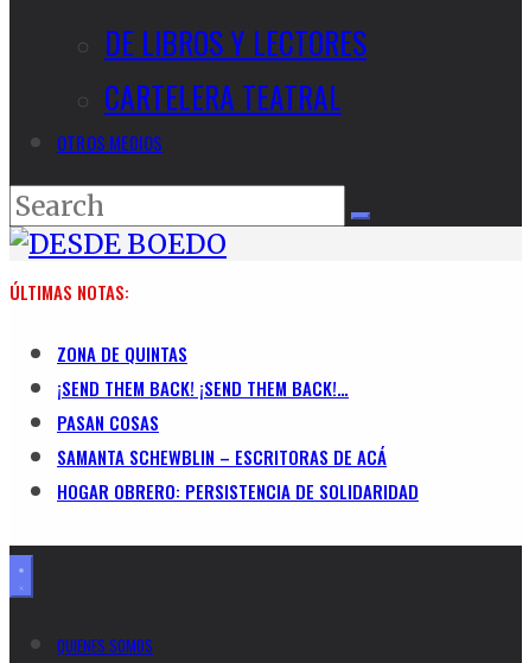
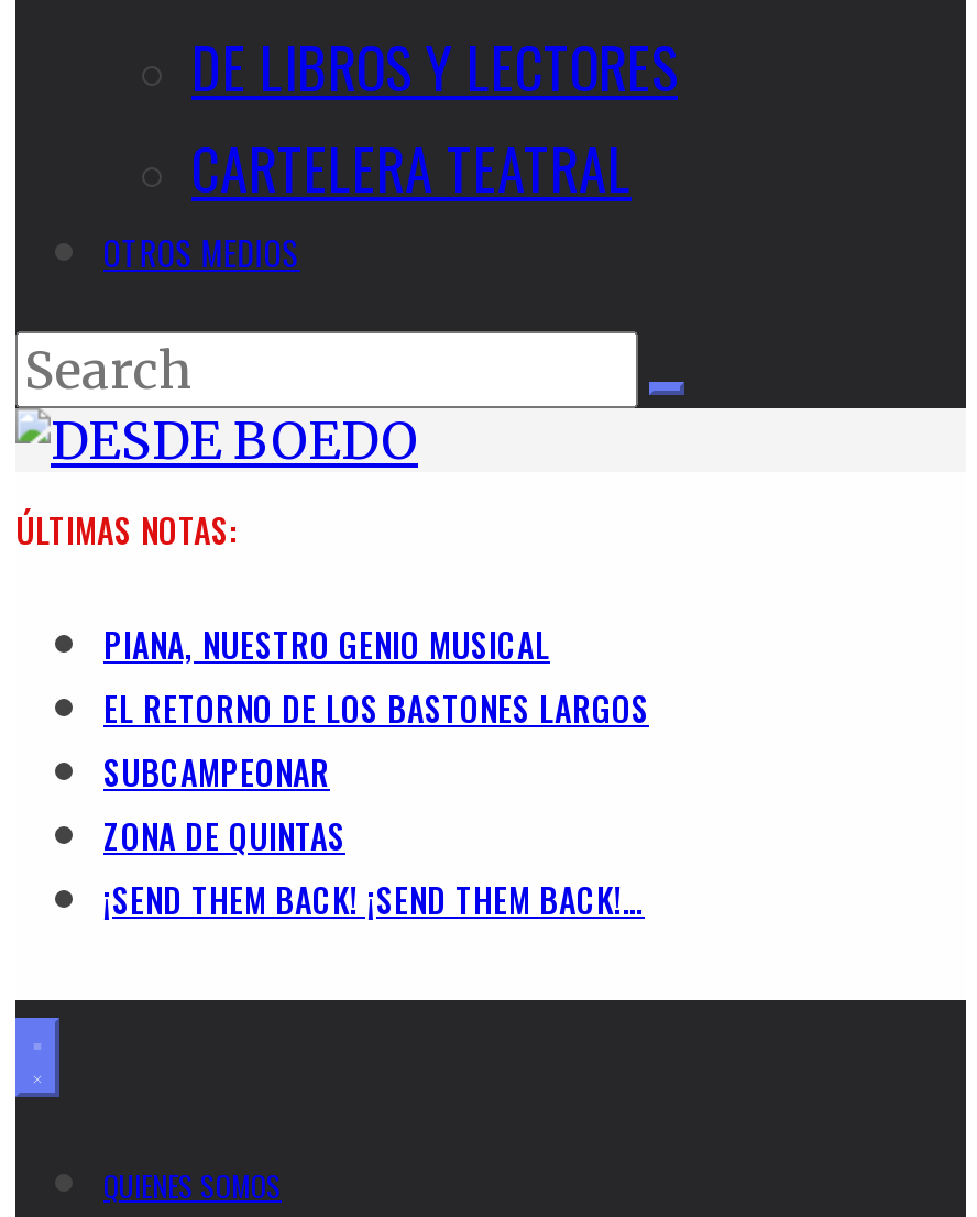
none -> [103,620,649,796] PIANA, NUESTRO GENIO MUSICAL | EL RETORNO DE LOS BASTONES LARGOS | SUBCAMPEONAR
moved [57,340,349,401] -> [103,811,645,923]: ZONA DE QUINTAS | ¡SEND THEM BACK! ¡SEND THEM BACK!…
[57,409,419,504] PASAN COSAS | SAMANTA SCHEWBLIN – ESCRITORAS DE ACÁ | HOGAR OBRERO: PERSISTENCIA DE SOLIDARIDAD -> none

